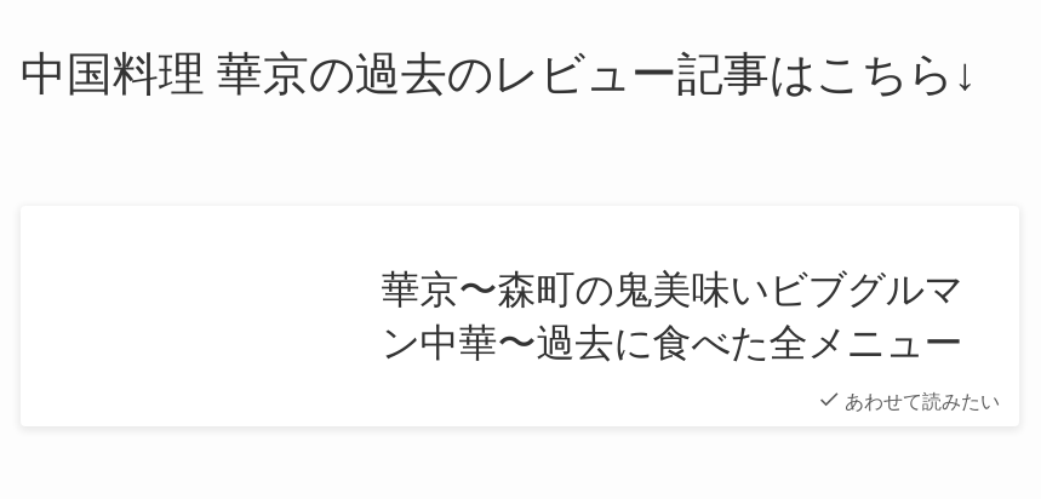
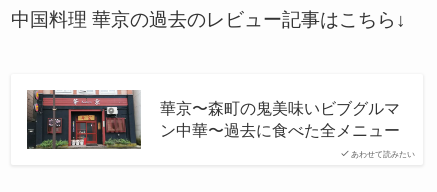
none -> [26,89,142,150] [image]

